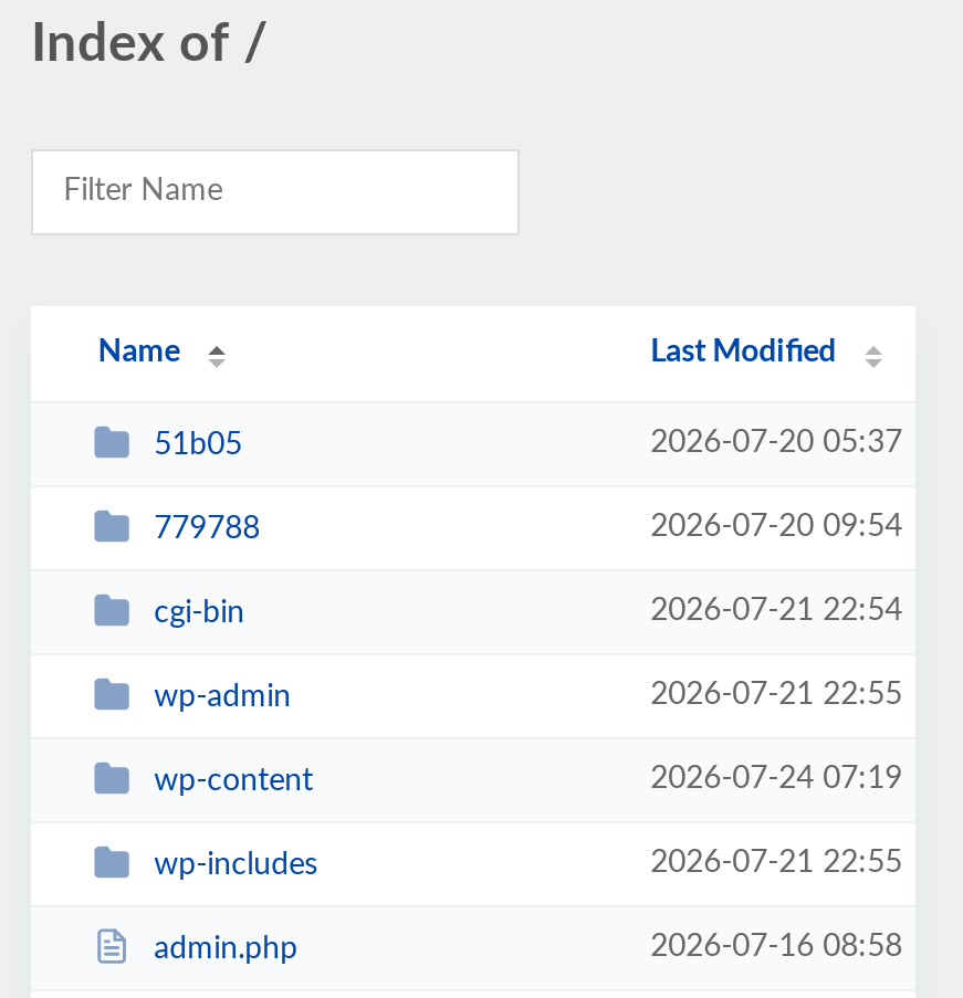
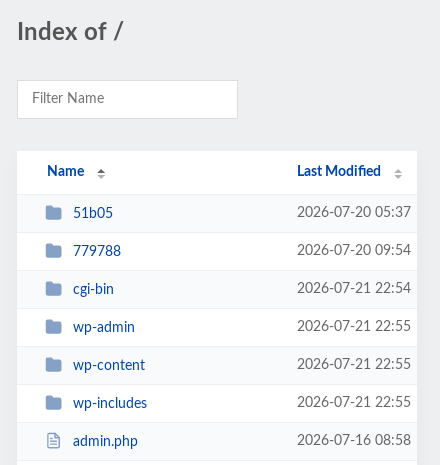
[650,764,902,795] 2026-07-24 07:19 -> [297,358,411,372] 2026-07-21 22:55

